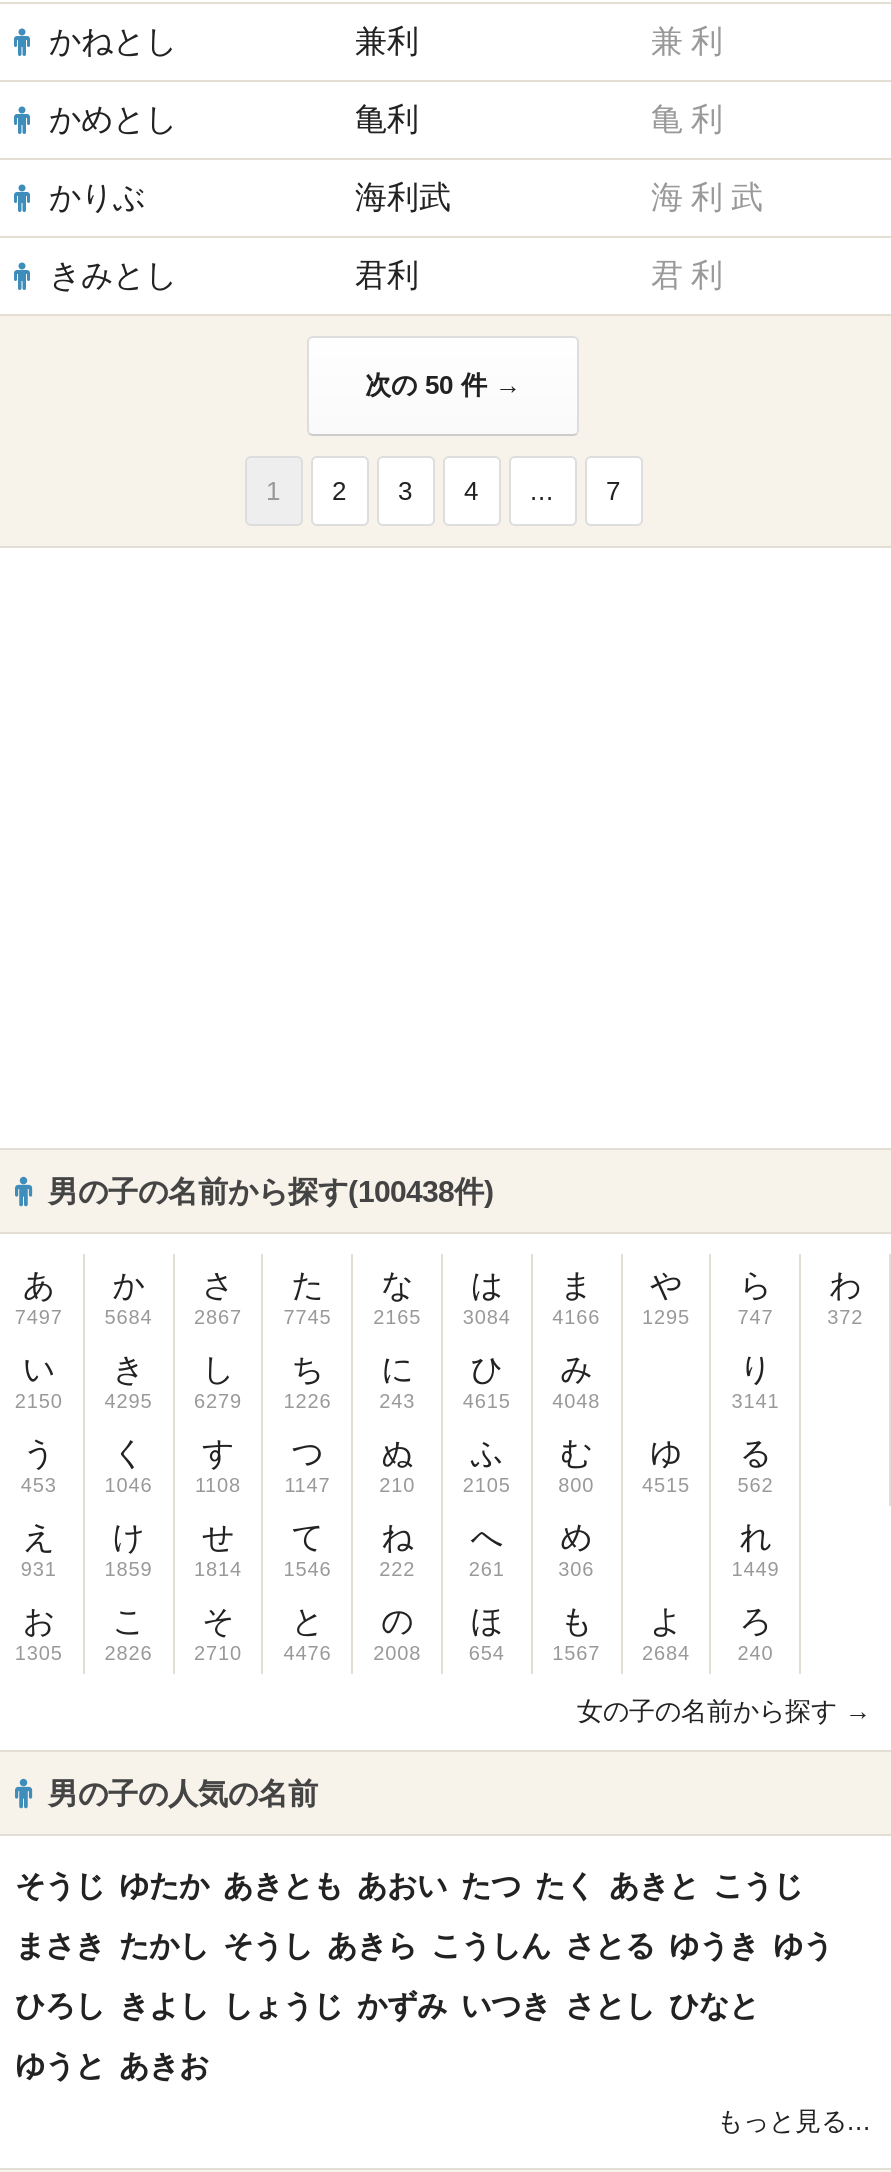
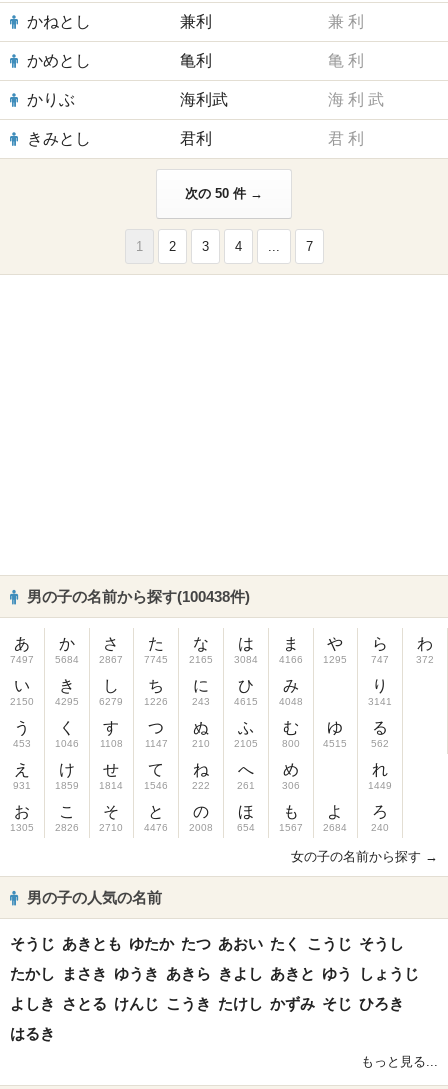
[15,1868,803,1902] そうじ ゆたか あきとも あおい たつ たく あきと こうじ -> [10,935,404,952] そうじ あきとも ゆたか たつ あおい たく こうじ そうし
[15,1928,833,1962] まさき たかし そうし あきら こうしん さとる ゆうき ゆう -> [10,965,419,982] たかし まさき ゆうき あきら きよし あきと ゆう しょうじ
[15,1988,759,2022] ひろし きよし しょうじ かずみ いつき さとし ひなと -> [10,995,404,1012] よしき さとる けんじ こうき たけし かずみ そじ ひろき
[15,2048,209,2082] ゆうと あきお -> [10,1025,55,1042] はるき

